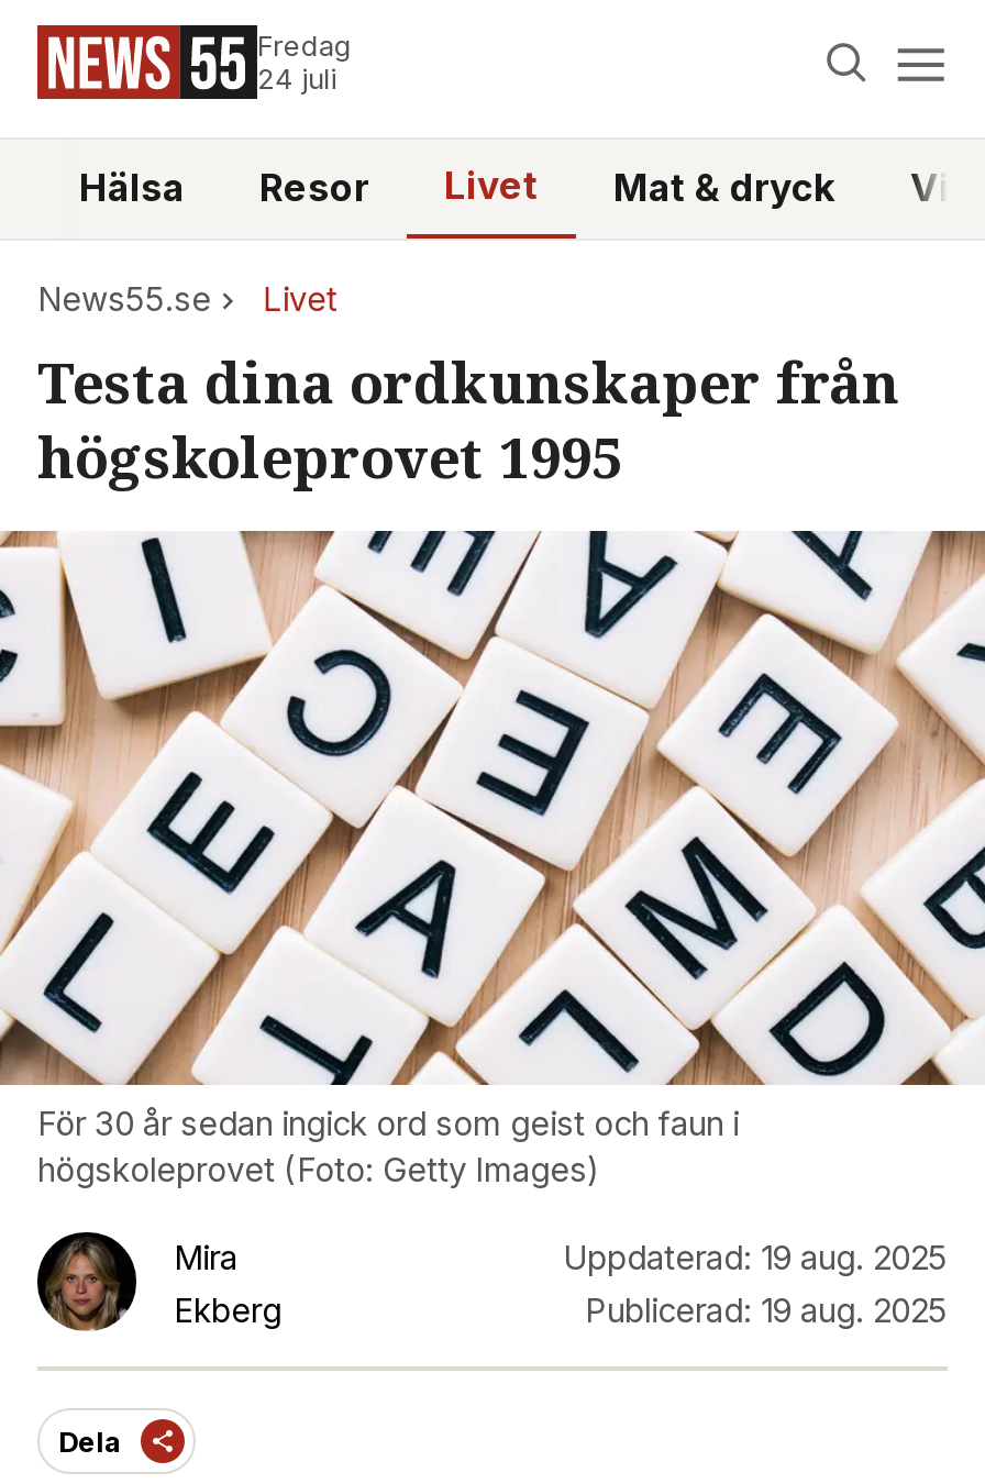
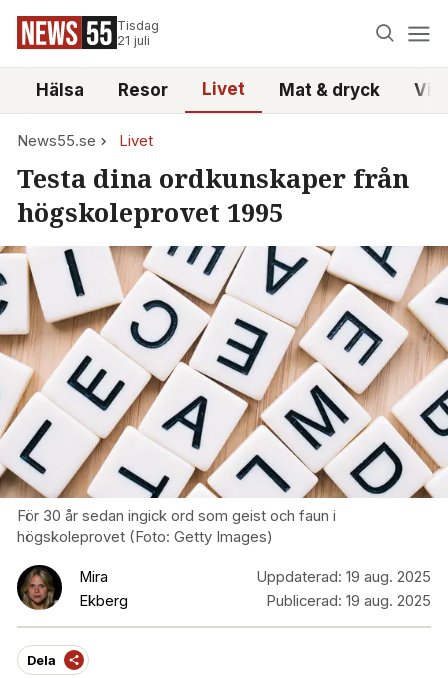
[257,30,352,96] Fredag | 24 juli -> [117,18,159,48] Tisdag | 21 juli

